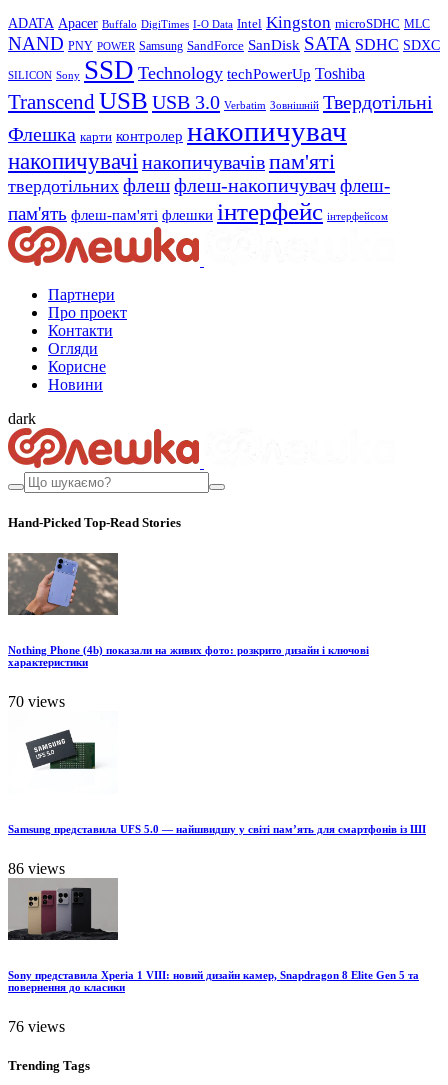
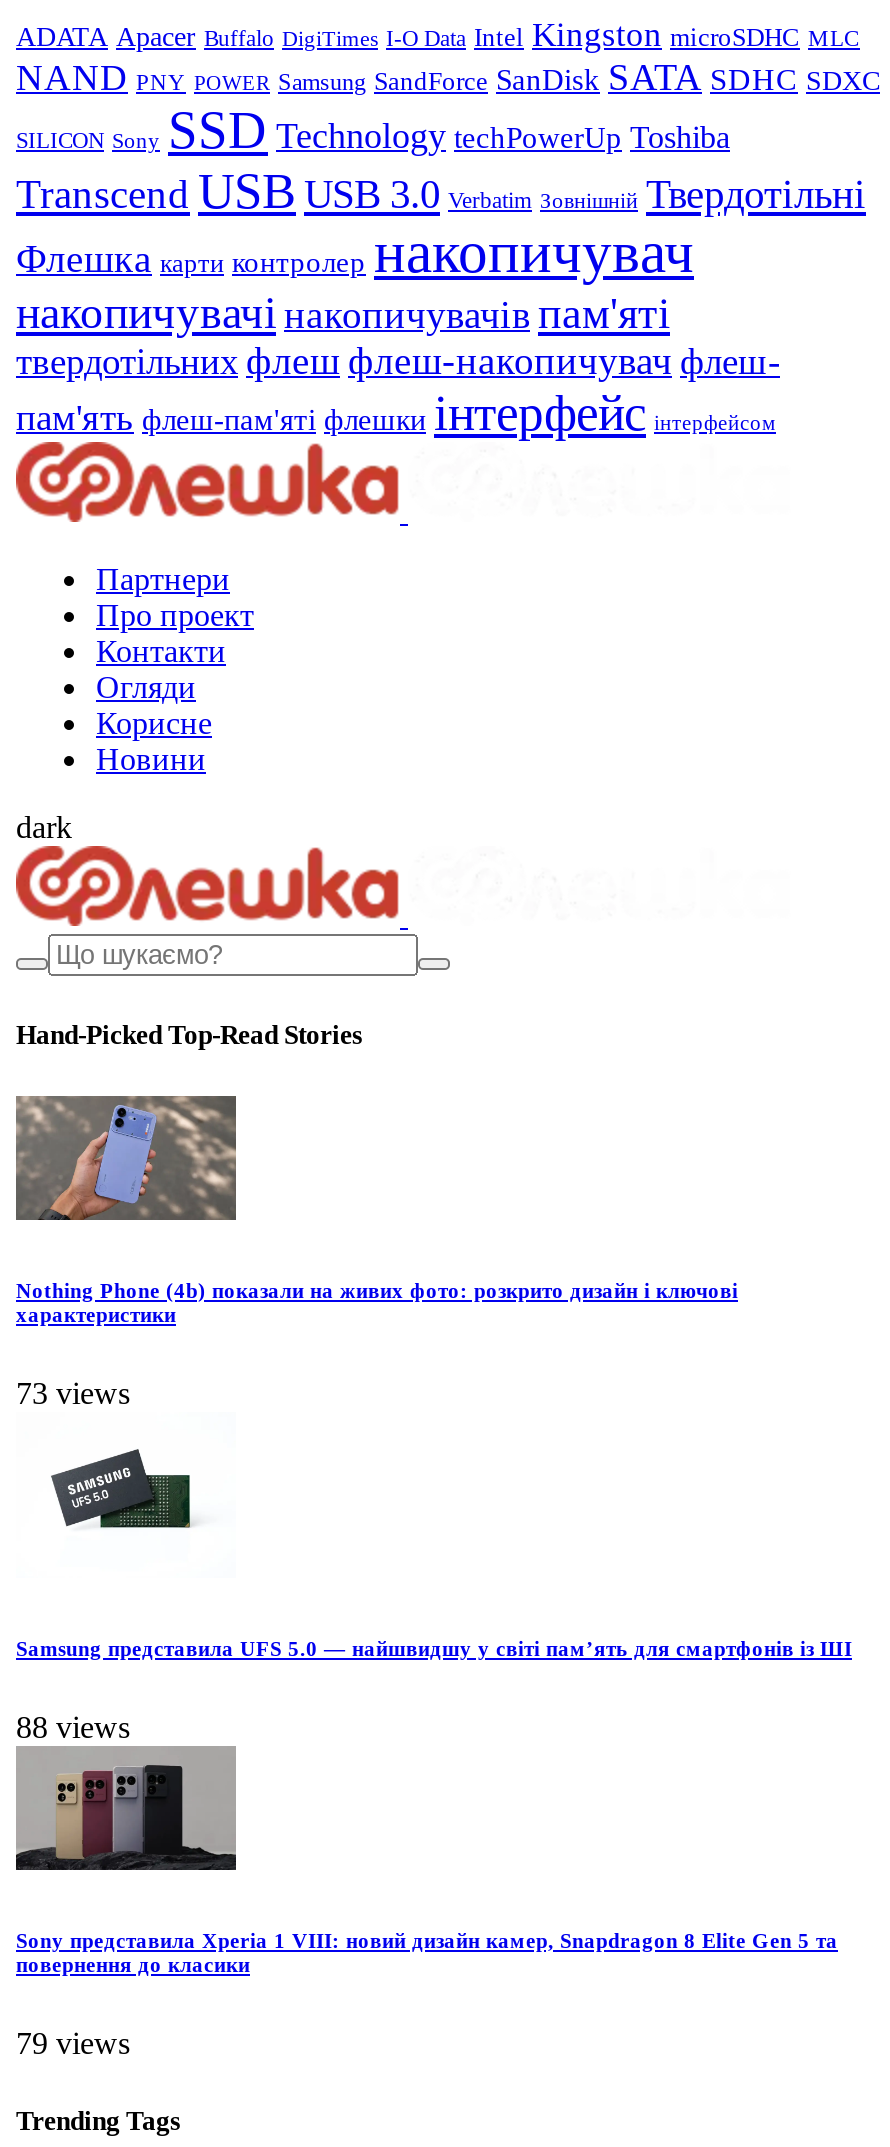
[8,693,65,710] 70 views -> [16,1377,130,1411] 73 views
[8,860,65,877] 86 views -> [16,1710,130,1744] 88 views
[8,1018,65,1035] 76 views -> [16,2026,130,2060] 79 views

